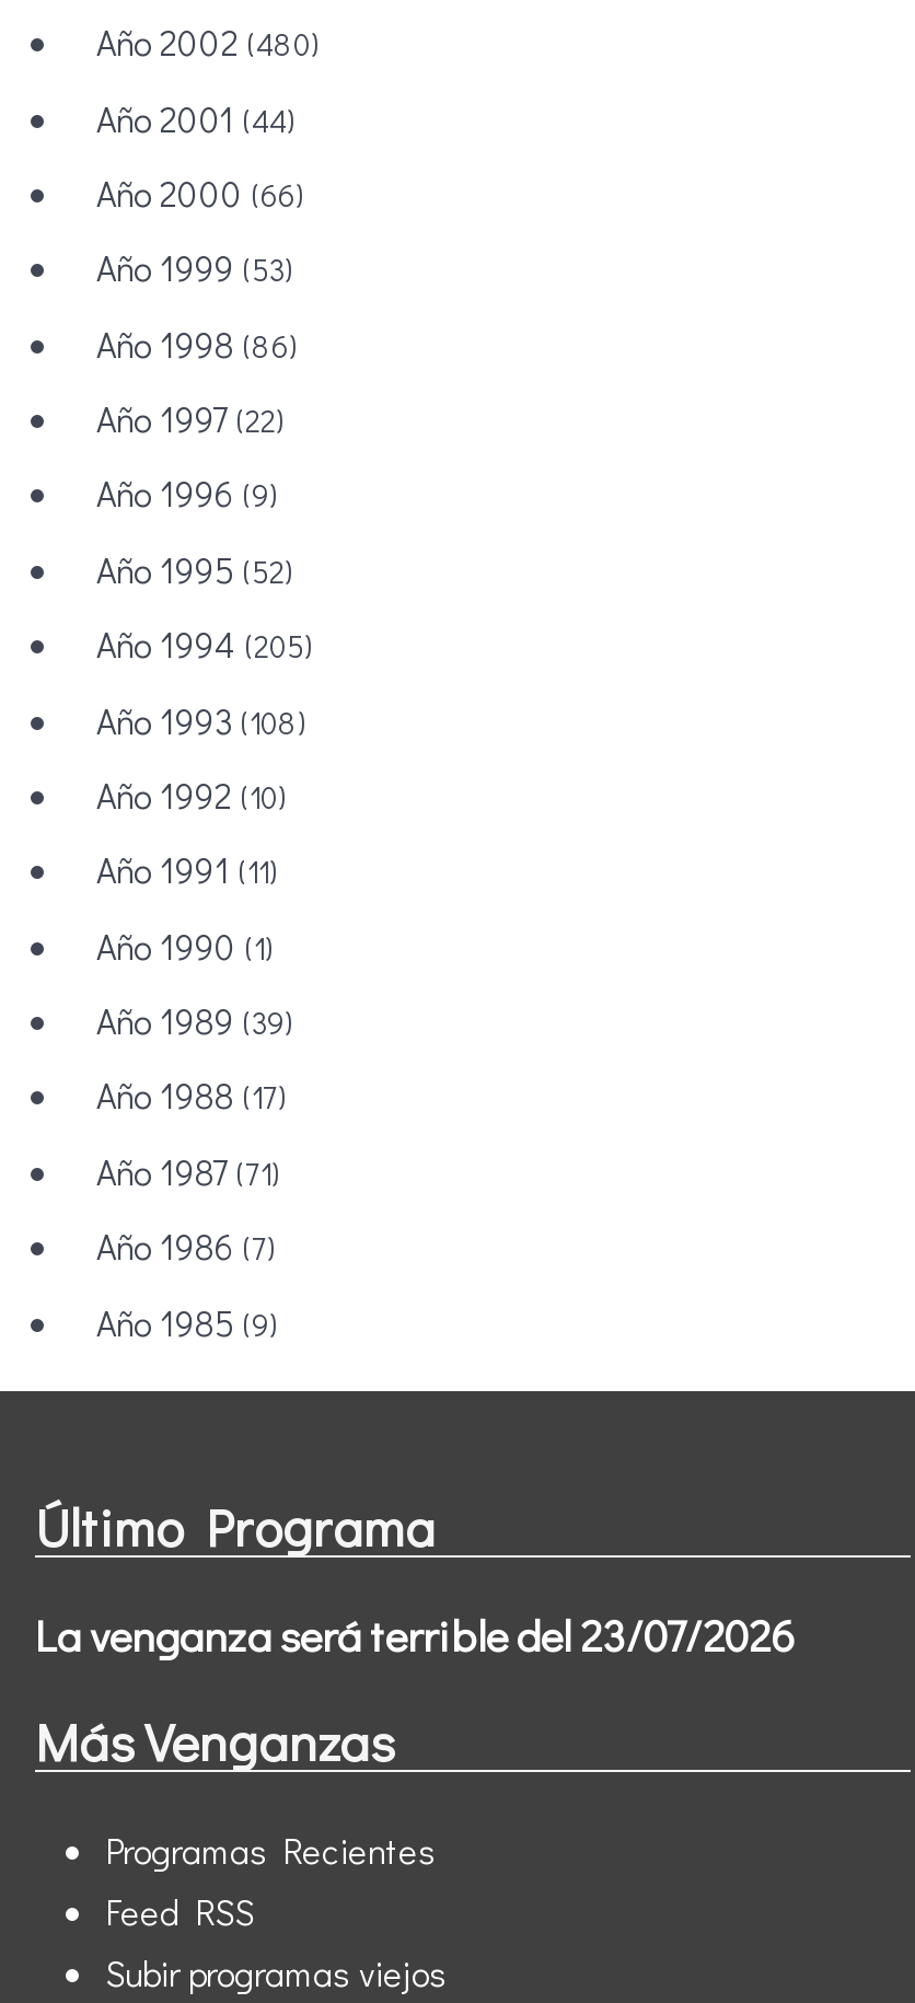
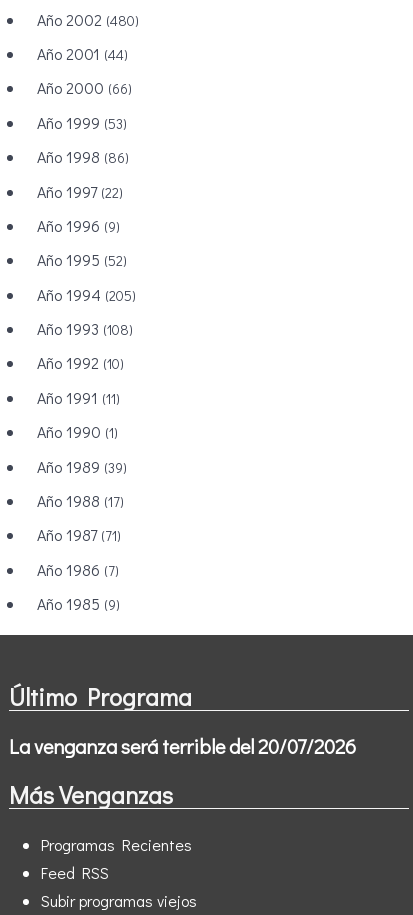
[35,1605,795,1662] La venganza será terrible del 23/07/2026 -> [9,733,356,759] La venganza será terrible del 20/07/2026

